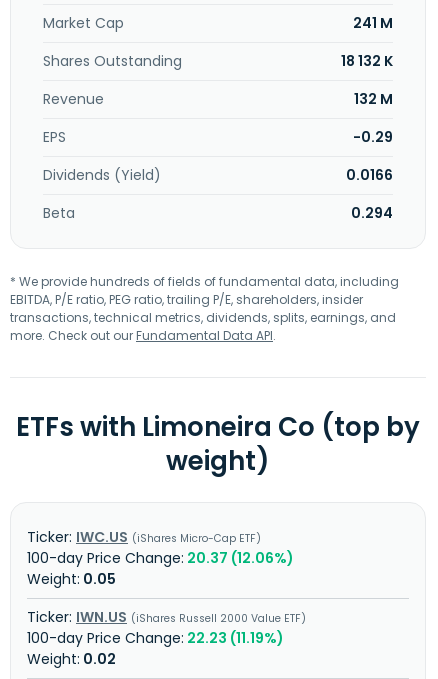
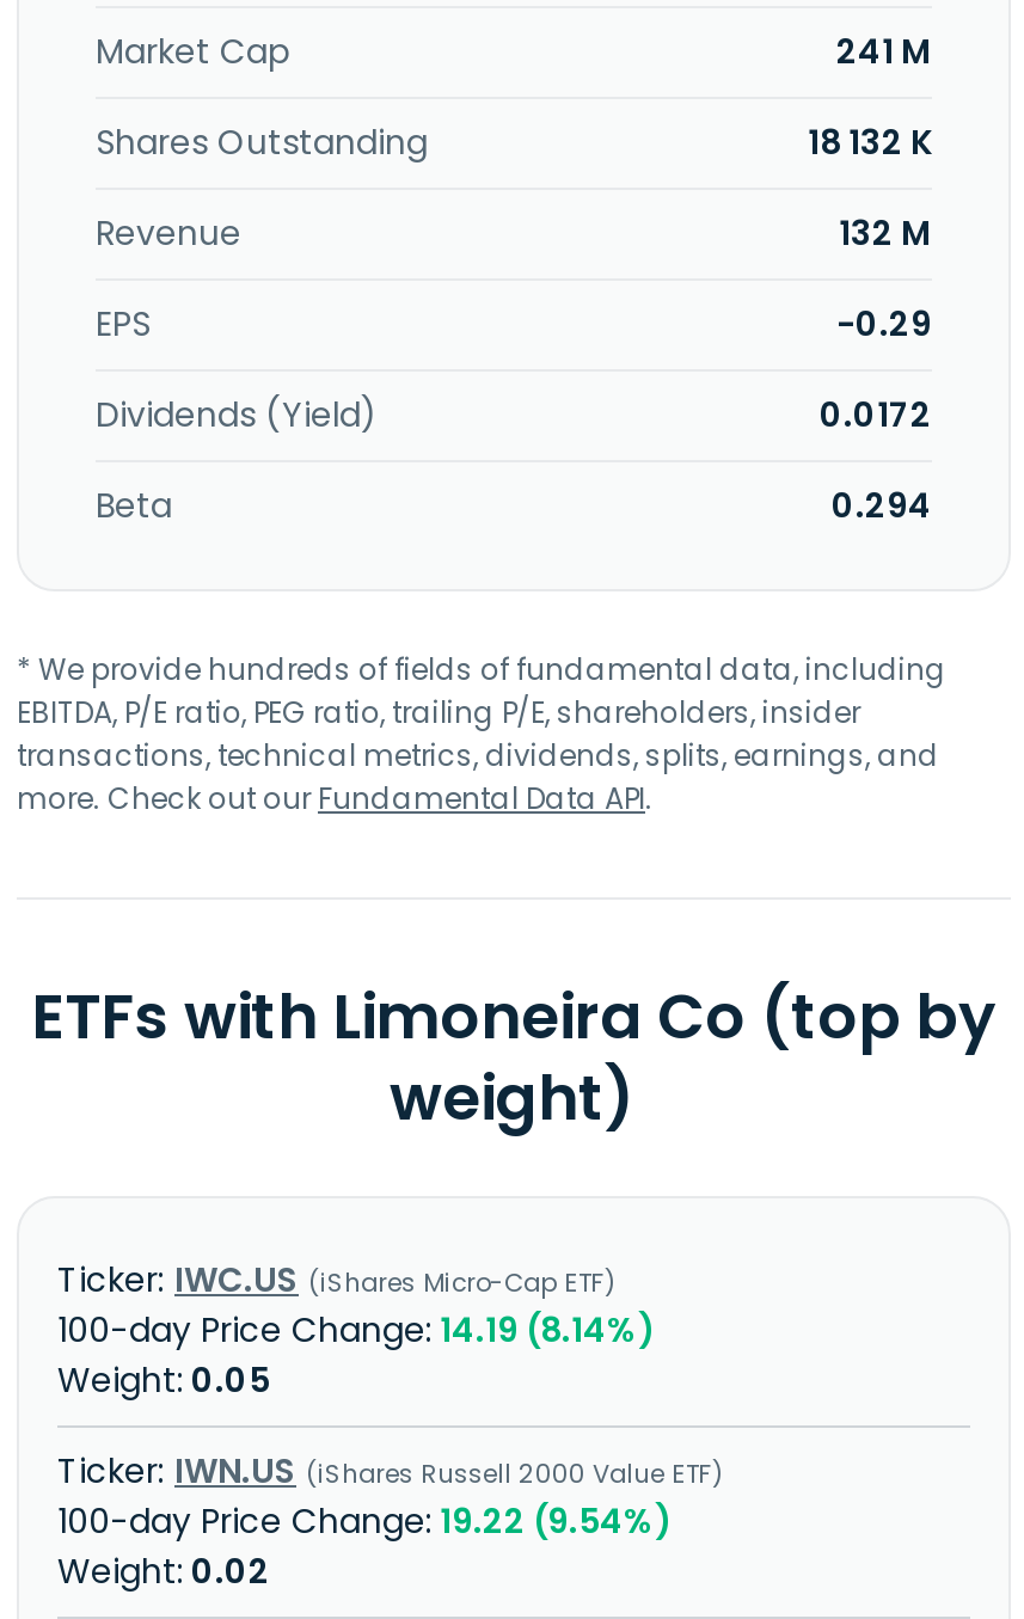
[346,165,393,185] 0.0166 -> [820,391,932,439] 0.0172
[184,548,294,568] 20.37 (12.06%) -> [433,1306,655,1354] 14.19 (8.14%)
[184,628,284,648] 22.23 (11.19%) -> [433,1497,672,1545] 19.22 (9.54%)

